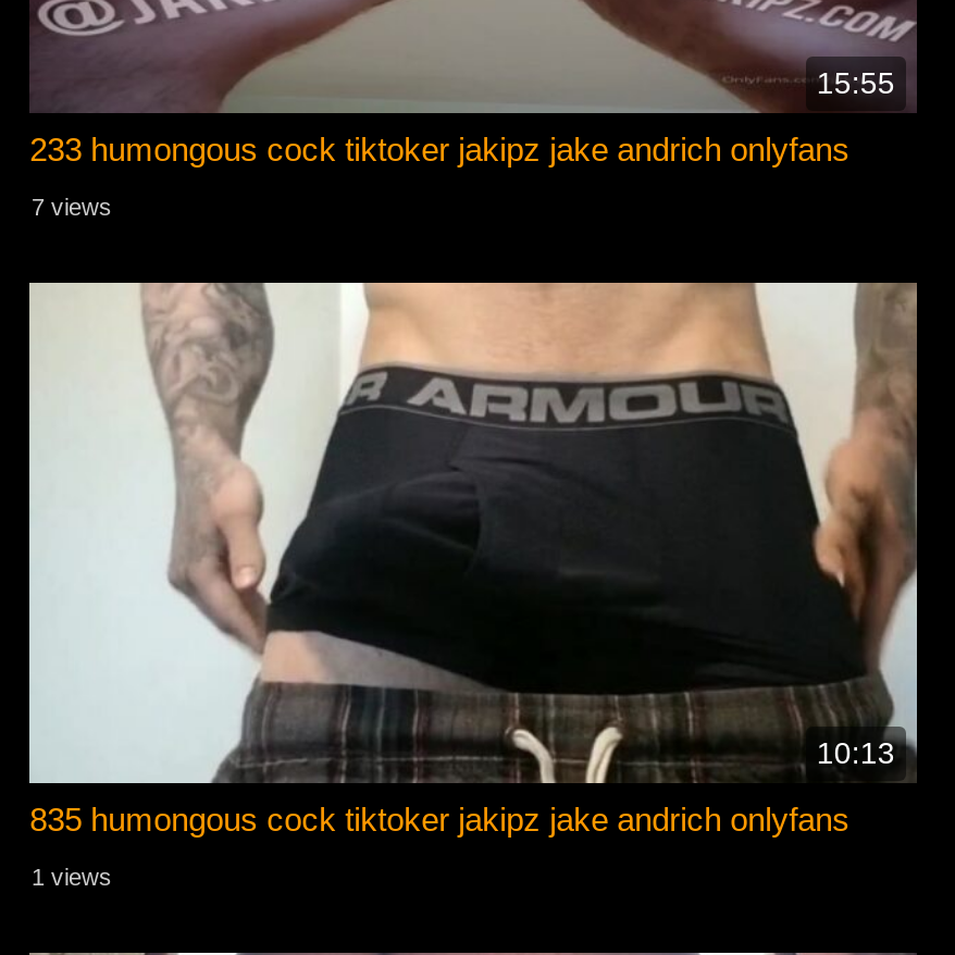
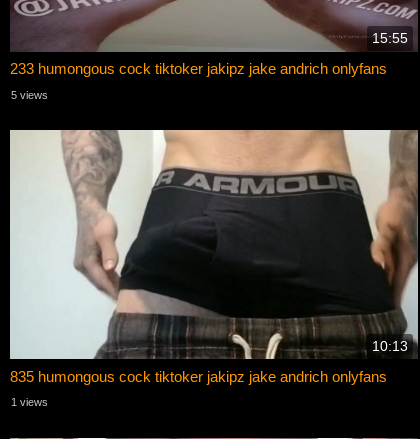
[32,193,112,219] 7 views -> [11,89,48,101] 5 views

